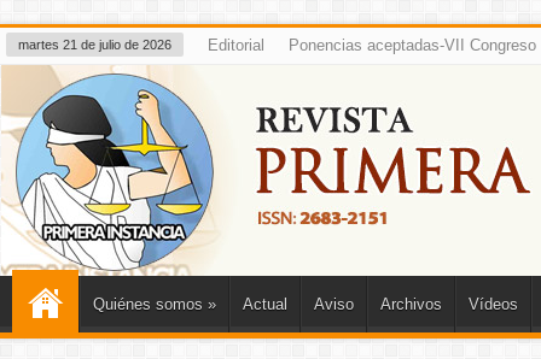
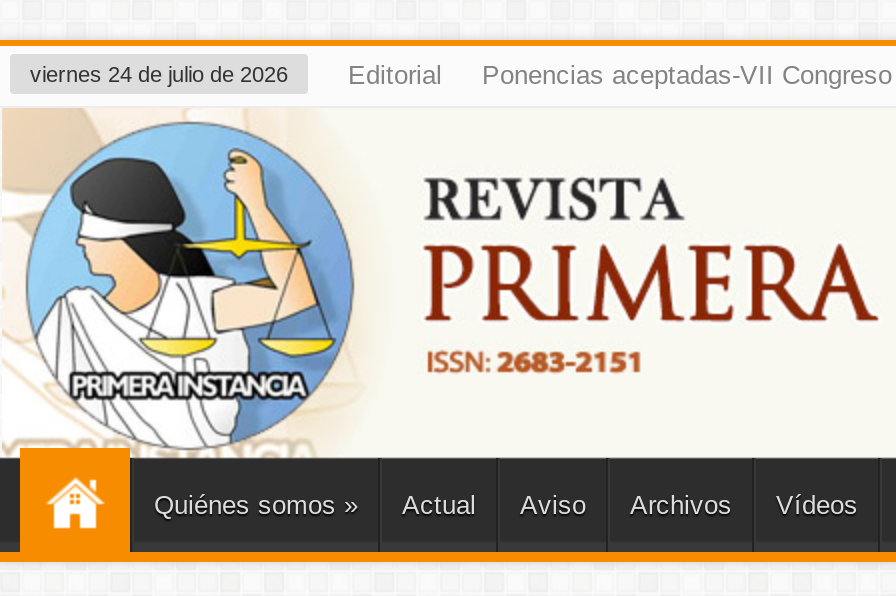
[18,37,171,52] martes 21 de julio de 2026 -> [30,62,288,86] viernes 24 de julio de 2026

